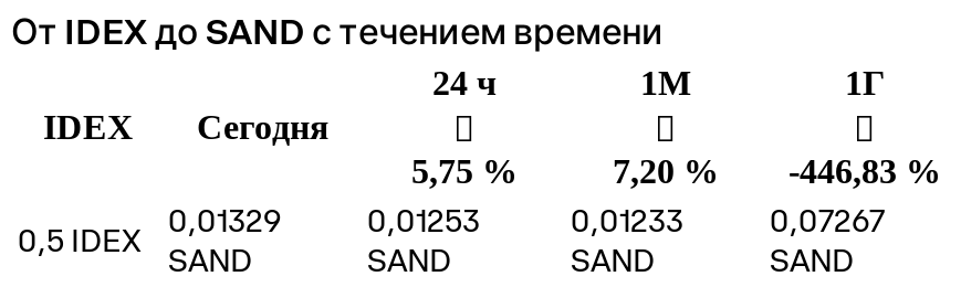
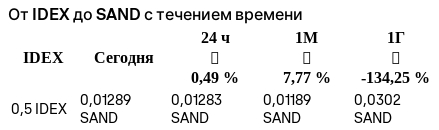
[411,152,518,189] 5,75 % -> [191,69,239,86] 0,49 %
[613,152,719,189] 7,20 % -> [282,69,330,86] 7,77 %
[788,152,941,189] -446,83 % -> [361,69,430,86] -134,25 %
[18,200,281,280] 0,5 IDEX 0,01329 SAND -> [11,91,131,127] 0,5 IDEX 0,01289 SAND
[367,200,480,240] 0,01253 -> [171,91,222,109] 0,01283
[571,200,683,240] 0,01233 -> [263,91,311,109] 0,01189
[770,200,885,240] 0,07267 -> [354,91,401,109] 0,0302

